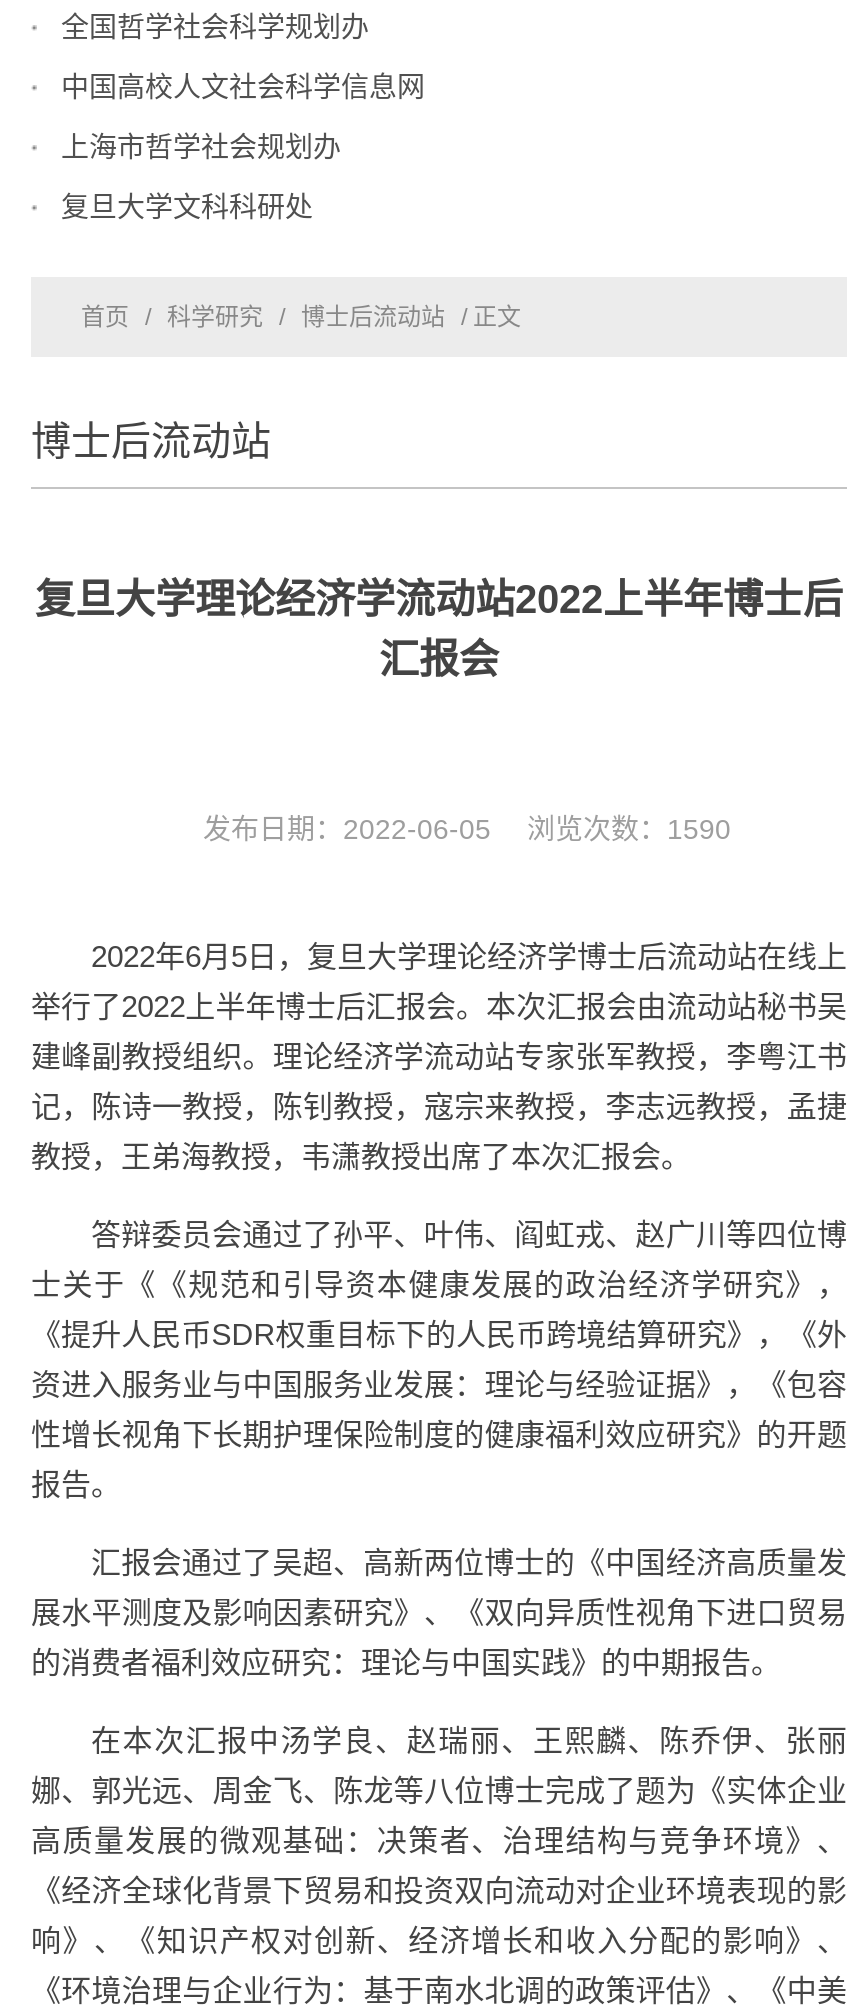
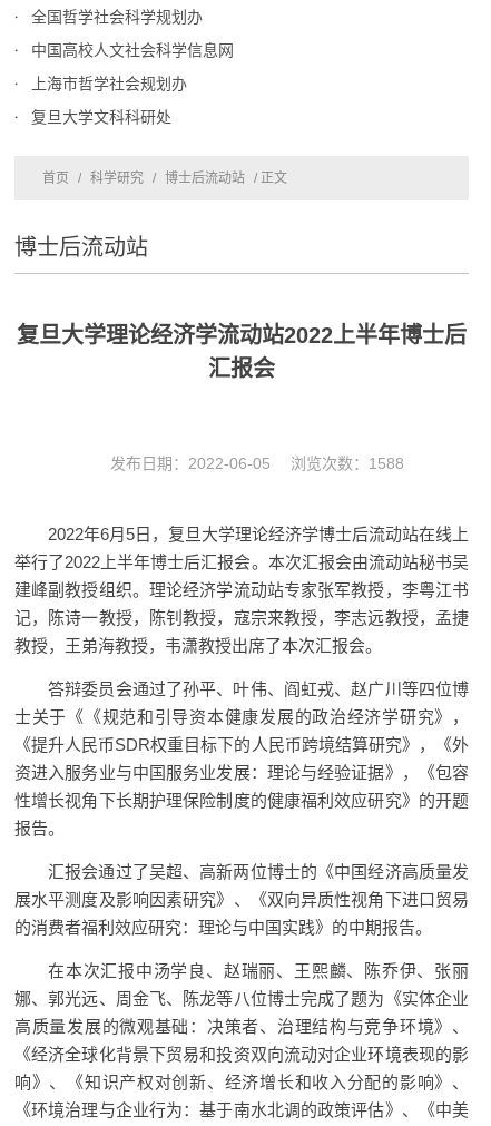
[147,813,731,845] 发布日期：2022-06-05 浏览次数：1590 -> [79,454,404,472] 发布日期：2022-06-05 浏览次数：1588

